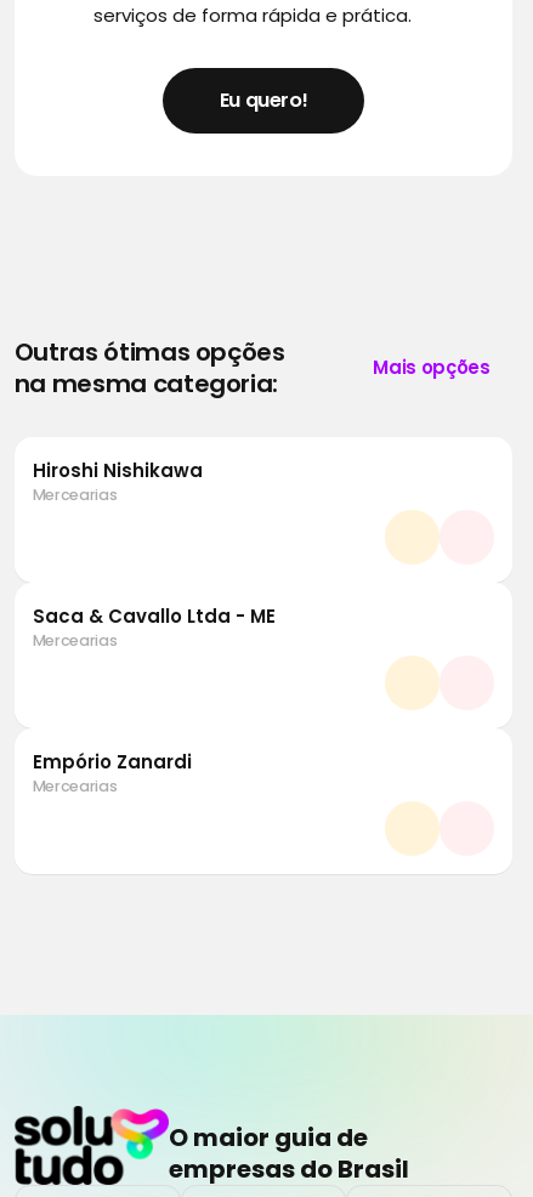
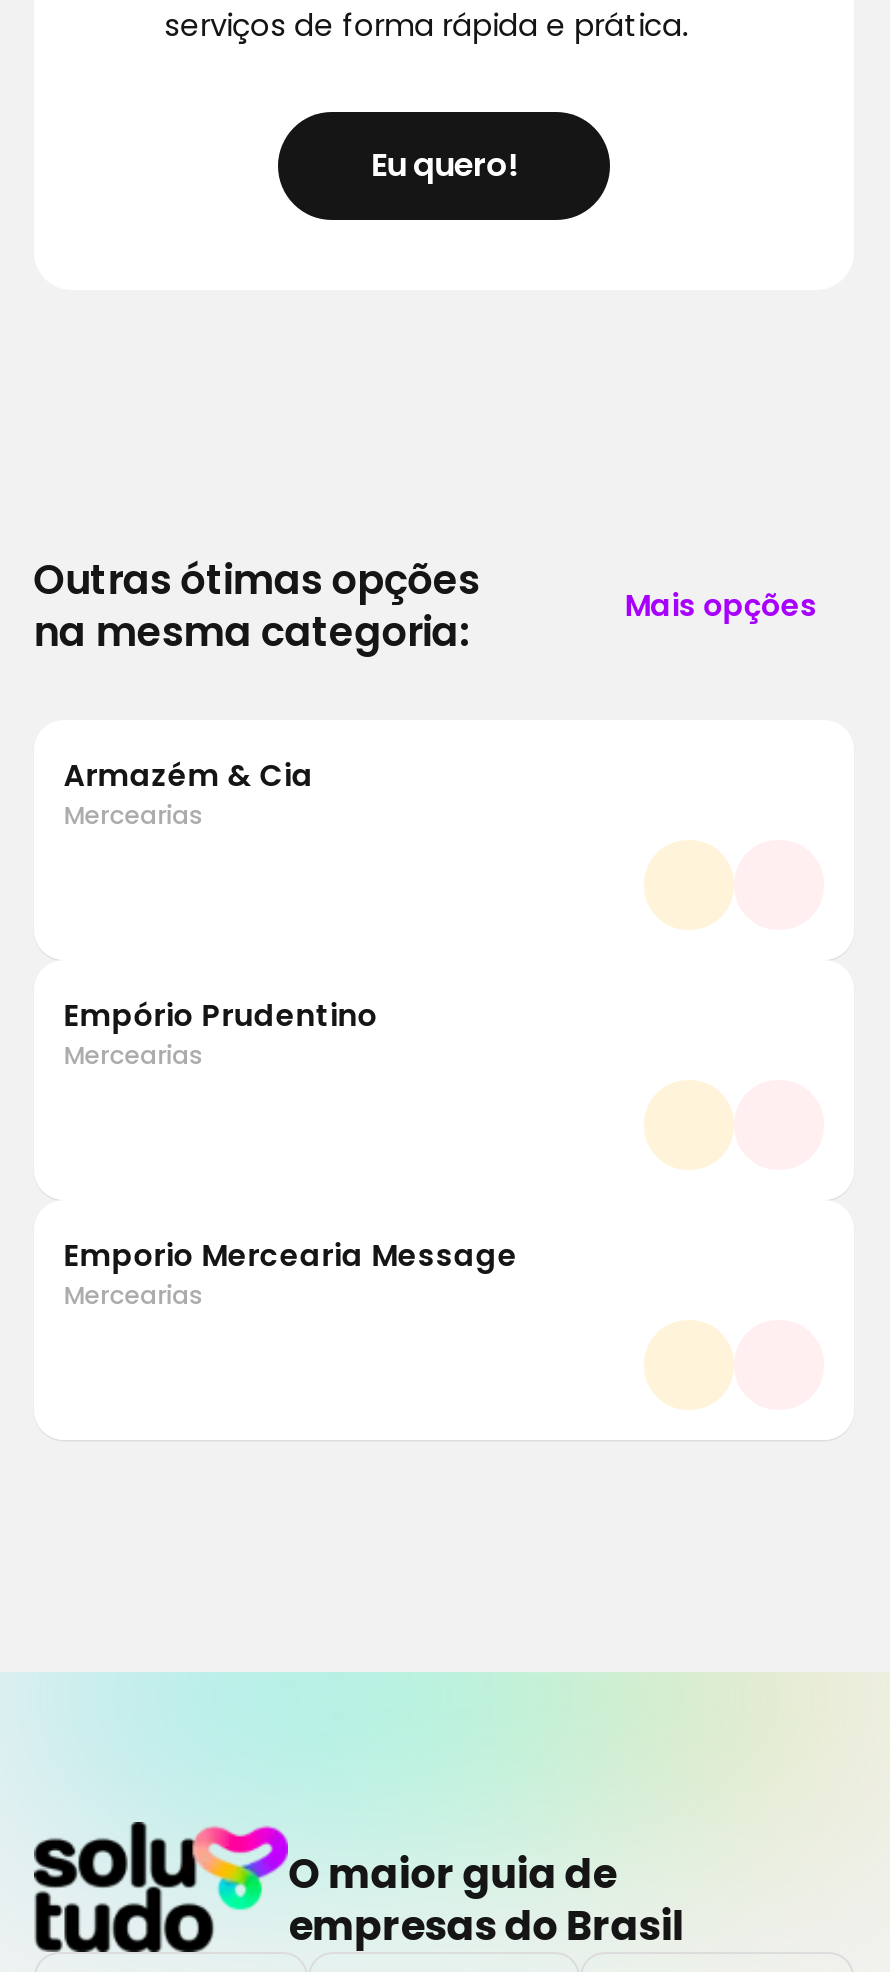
[33,458,203,483] Hiroshi Nishikawa -> [64,754,314,796] Armazém & Cia
[33,604,275,629] Saca & Cavallo Ltda - ME -> [64,994,378,1036] Empório Prudentino
[33,749,192,775] Empório Zanardi -> [64,1234,518,1276] Emporio Mercearia Message

